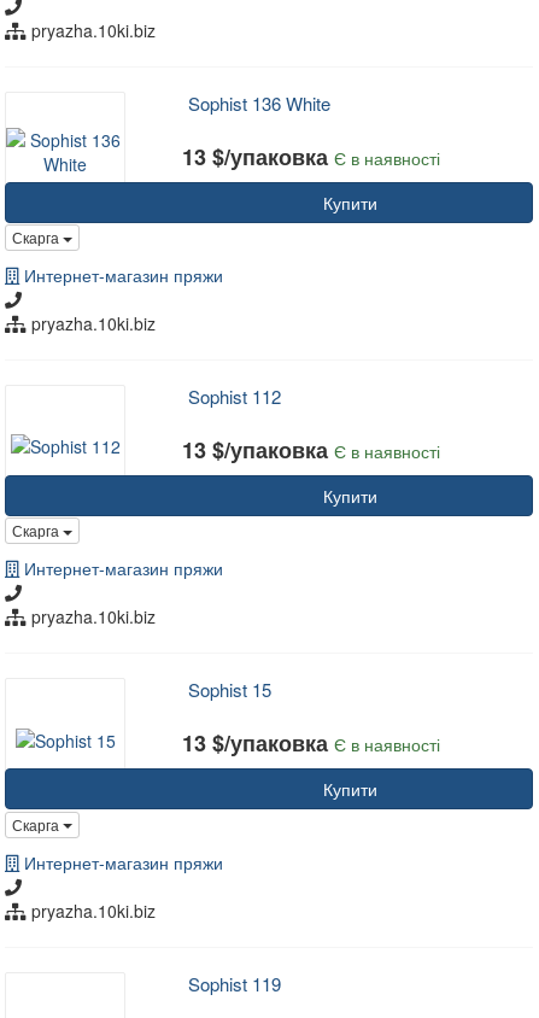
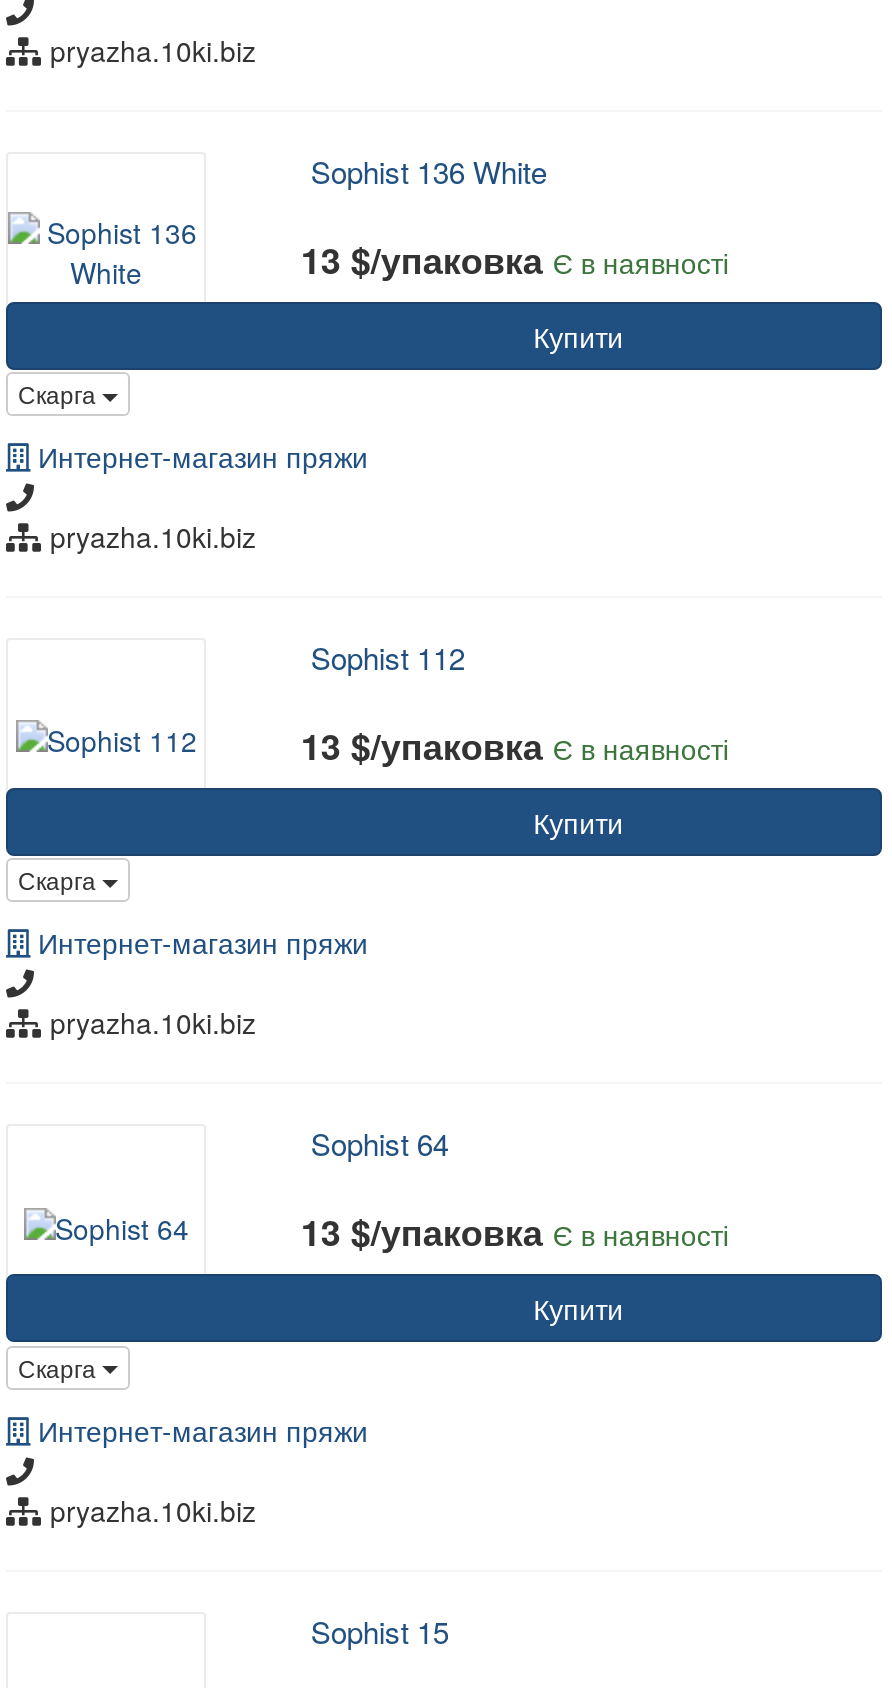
[188,677,272,702] Sophist 15 -> [311,1122,449,1164] Sophist 64
[188,970,281,996] Sophist 119 -> [311,1609,449,1651] Sophist 15

